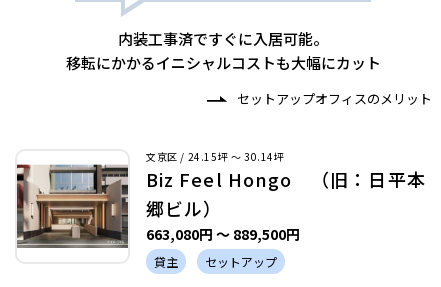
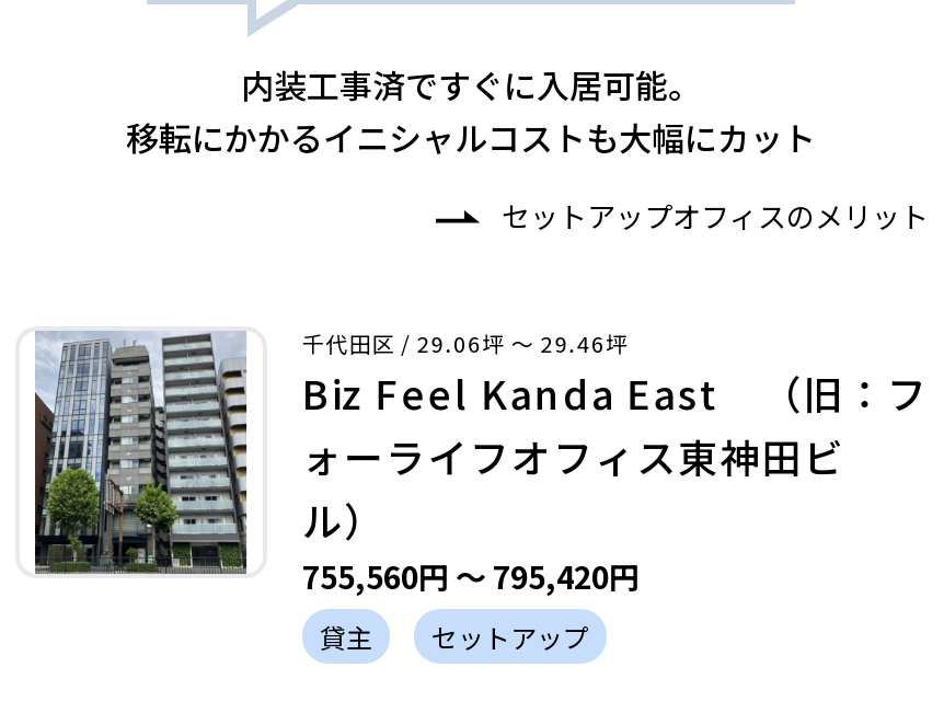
[16,149,426,249] [image] | 文京区 / 24.15坪 〜 30.14坪 | Biz Feel Hongo （旧：日平本 | 郷ビル） | 663,080円 〜 889,500円 -> [20,326,928,598] [image] | 千代田区 / 29.06坪 〜 29.46坪 | Biz Feel Kanda East （旧：フ | ォーライフオフィス東神田ビ | ル） | 755,560円 〜 795,420円

